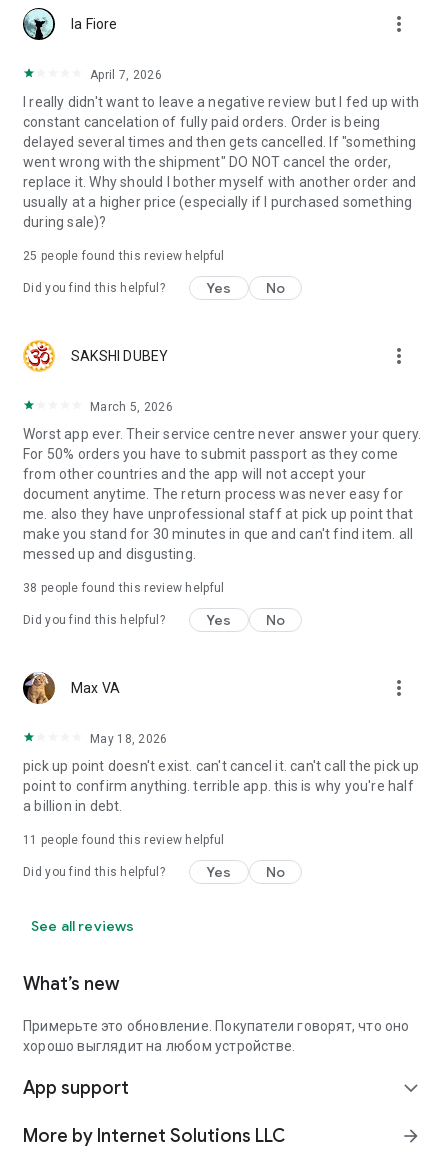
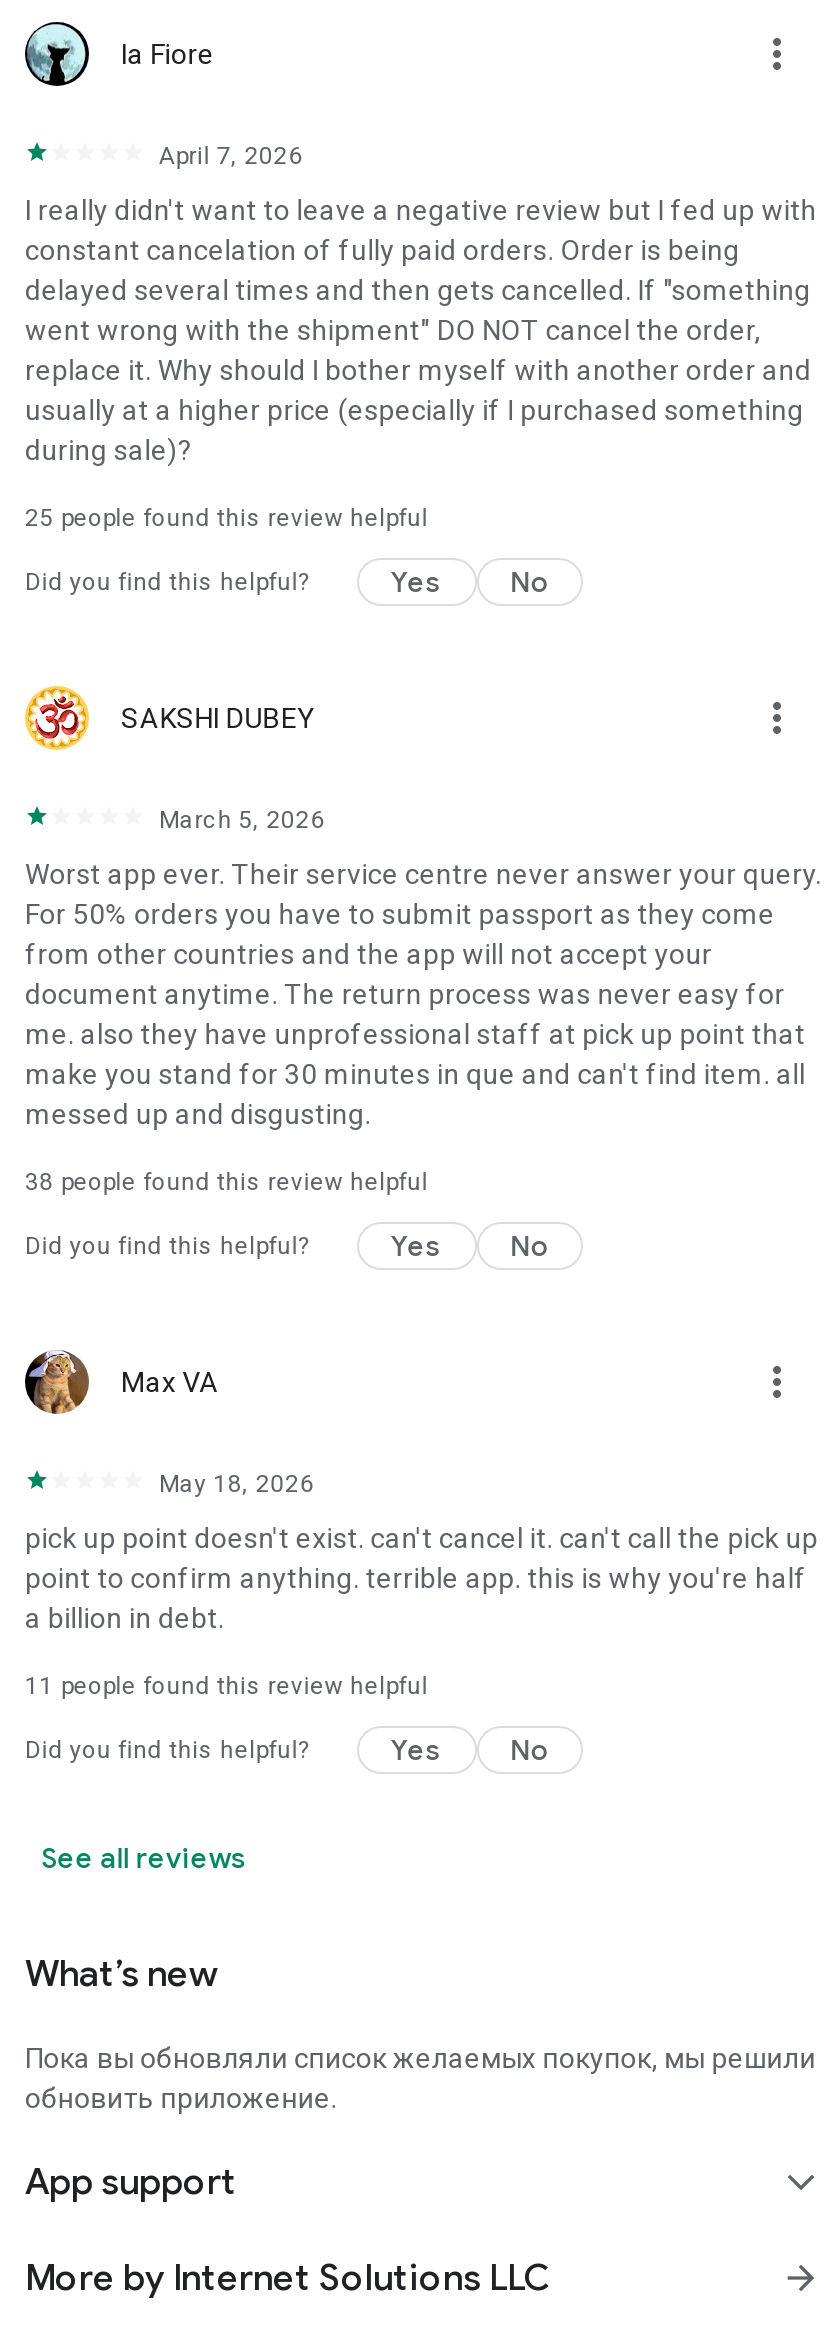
[23,1018,410,1054] Примерьте это обновление. Покупатели говорят, что оно | хорошо выглядит на любом устройстве. -> [25,2042,816,2114] Пока вы обновляли список желаемых покупок, мы решили | обновить приложение.

